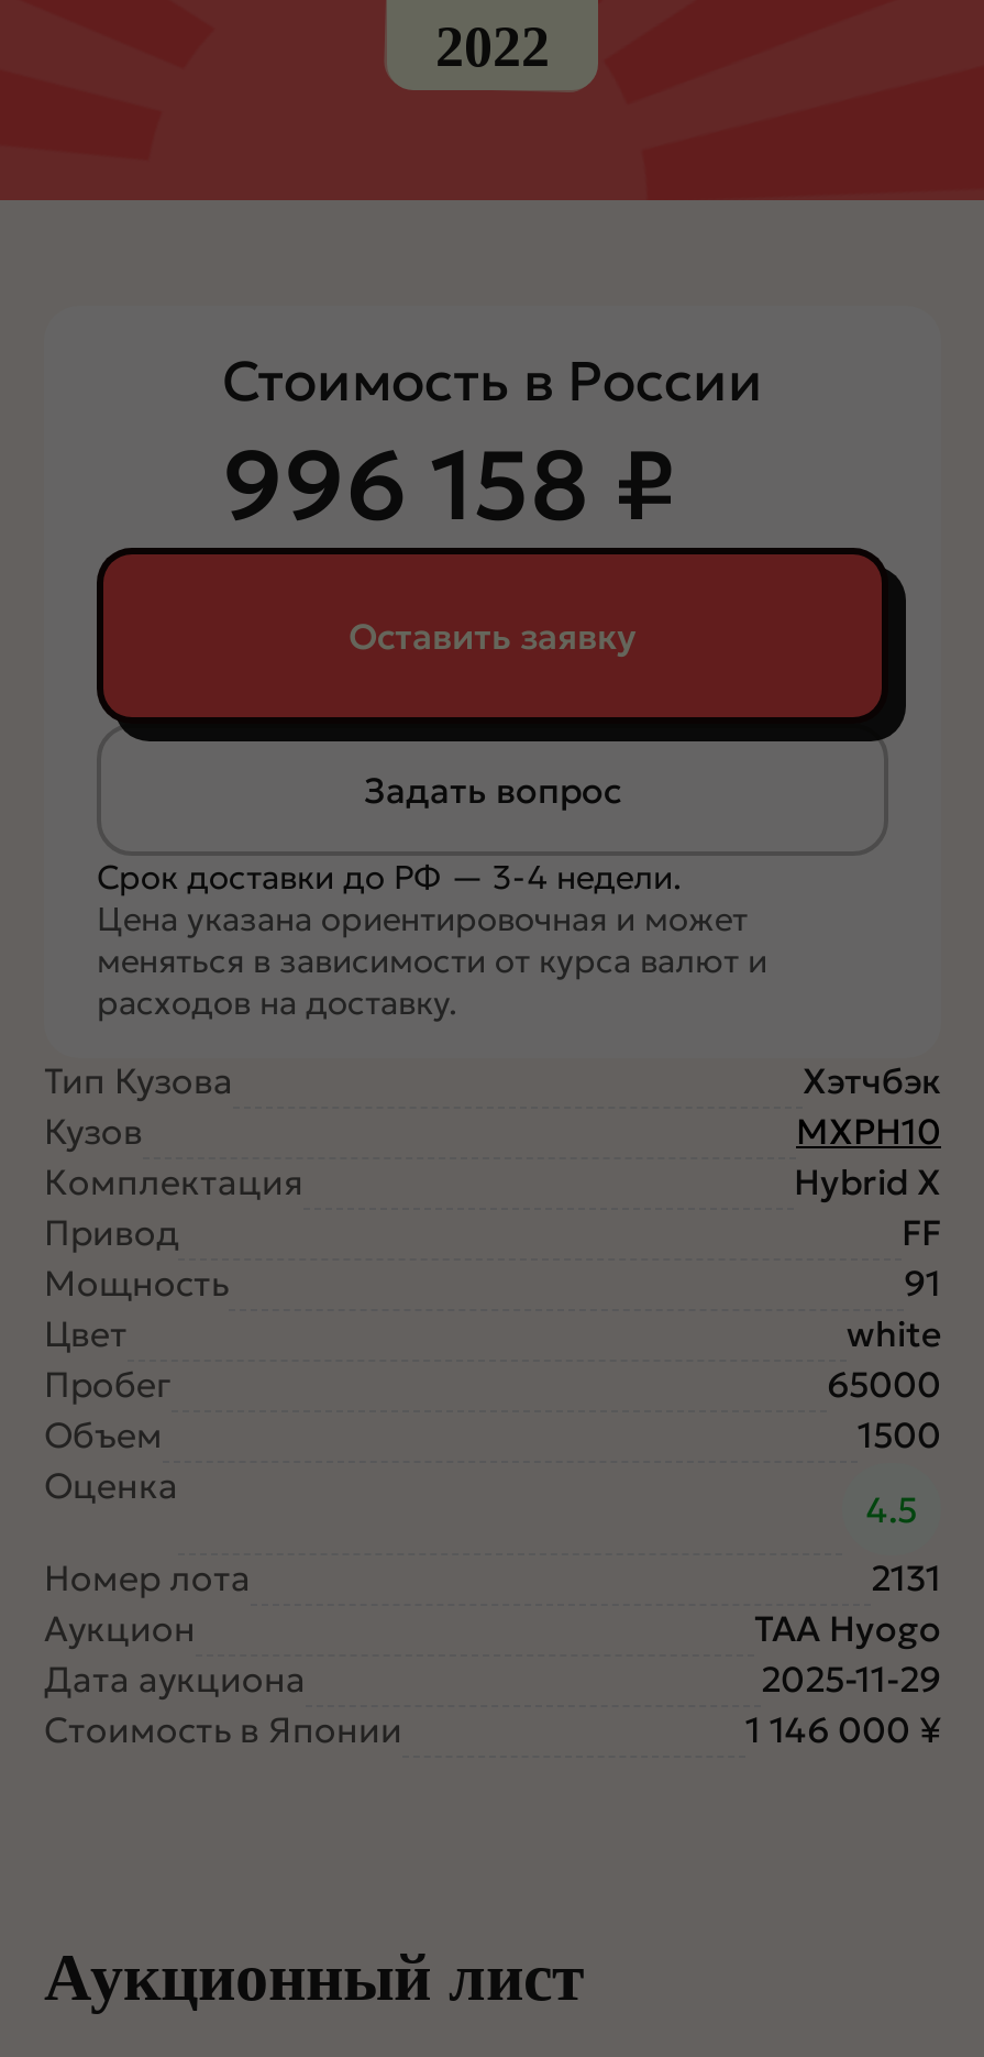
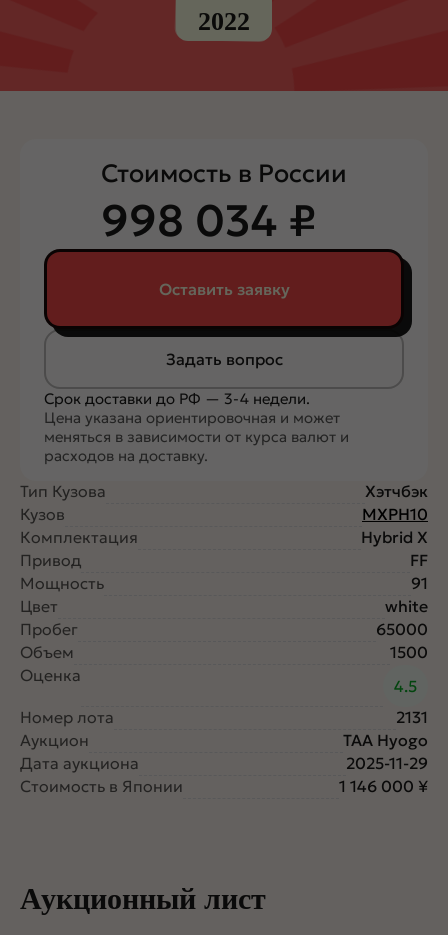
[222,425,677,546] 996 158 ₽ -> [101,193,317,248] 998 034 ₽

